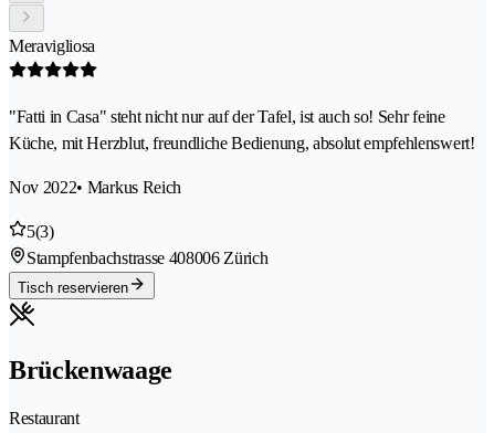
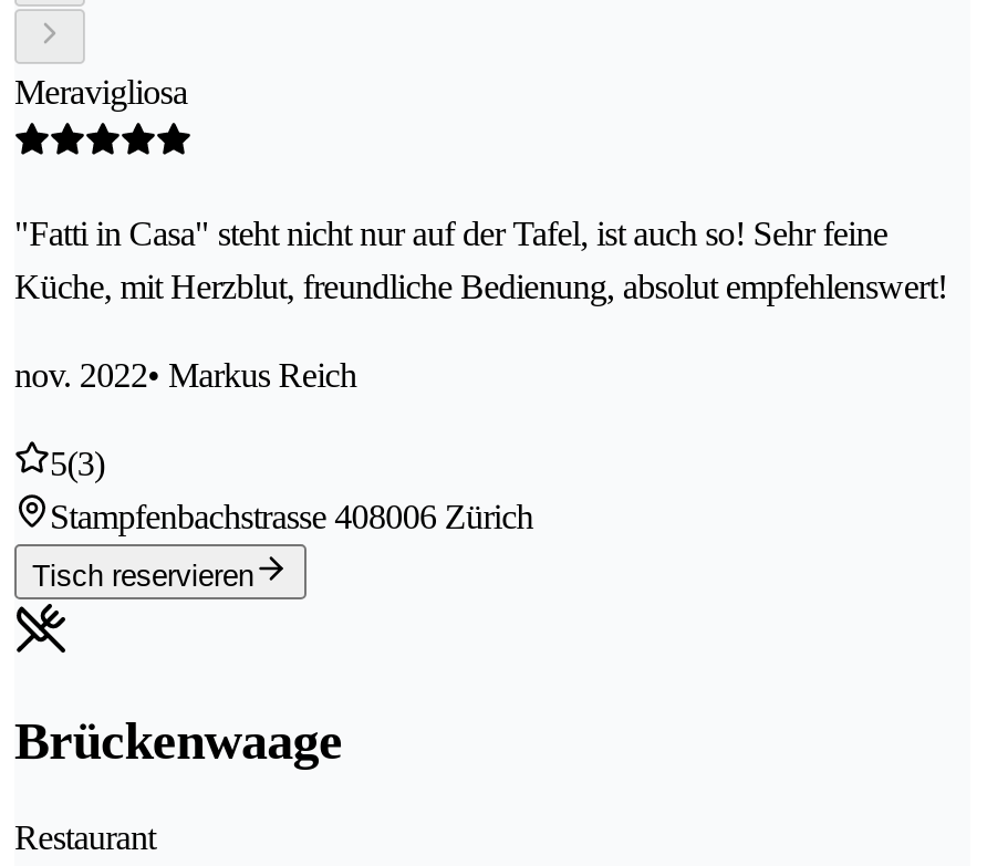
[9,178,181,197] Nov 2022• Markus Reich -> [14,357,357,394] nov. 2022• Markus Reich

